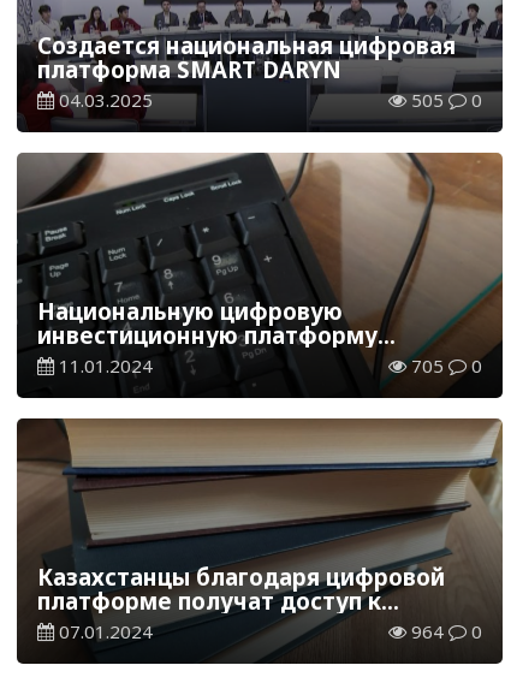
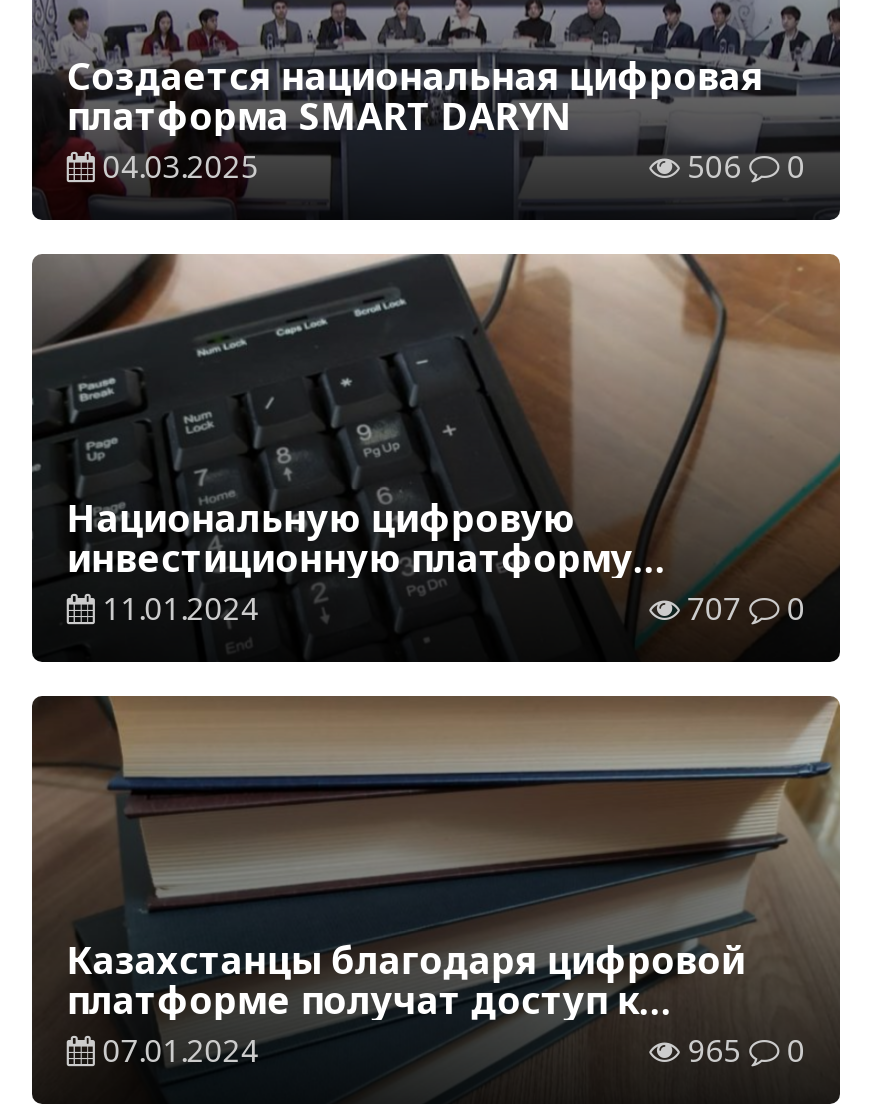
[406,88,482,112] 505 0 -> [679,146,805,186] 506 0
[406,354,482,378] 705 0 -> [679,588,805,628] 707 0
[406,619,482,643] 964 0 -> [679,1030,805,1070] 965 0

